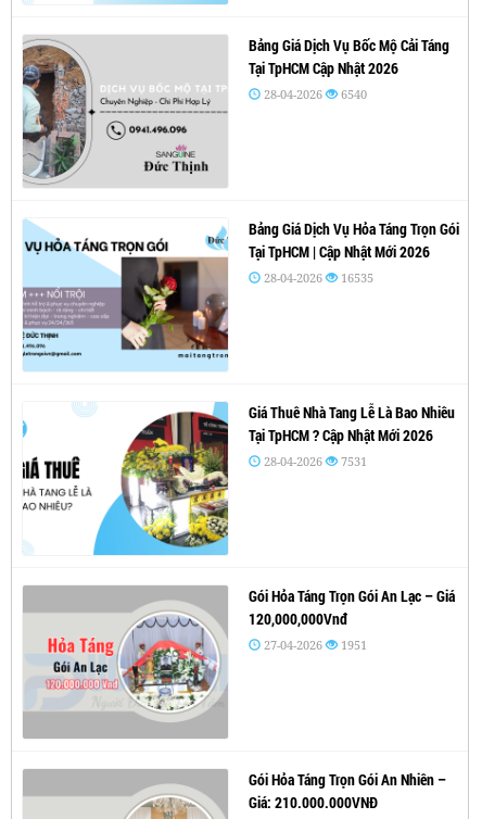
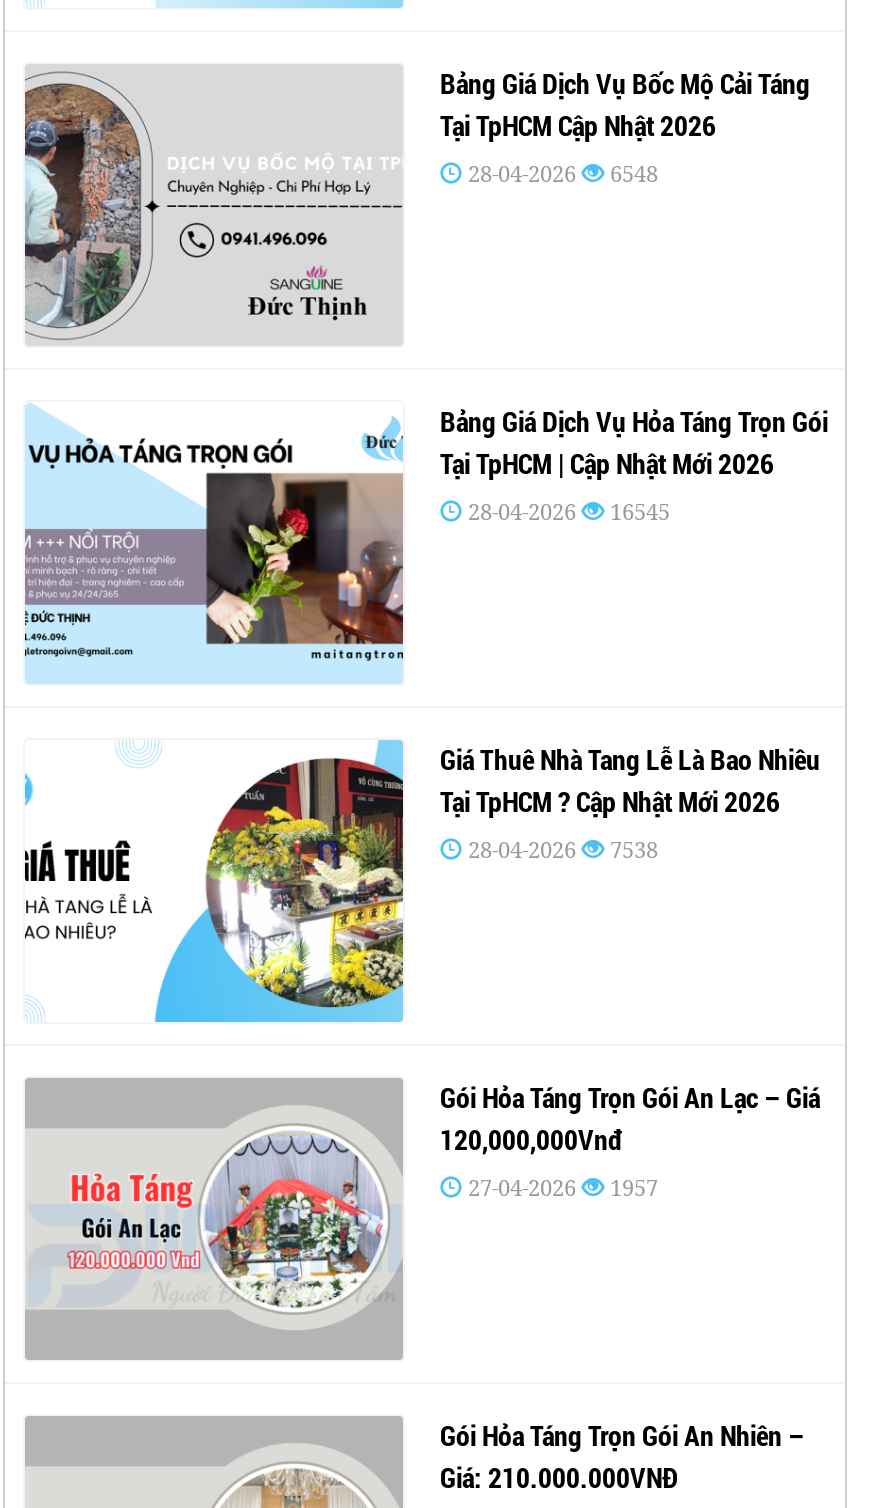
[260,86,366,102] 28-04-2026 6540 -> [462,158,658,188] 28-04-2026 6548
[260,270,373,286] 28-04-2026 16535 -> [462,496,670,526] 28-04-2026 16545
[260,453,366,470] 28-04-2026 7531 -> [462,835,658,865] 28-04-2026 7538
[260,637,366,653] 27-04-2026 1951 -> [462,1173,658,1203] 27-04-2026 1957

